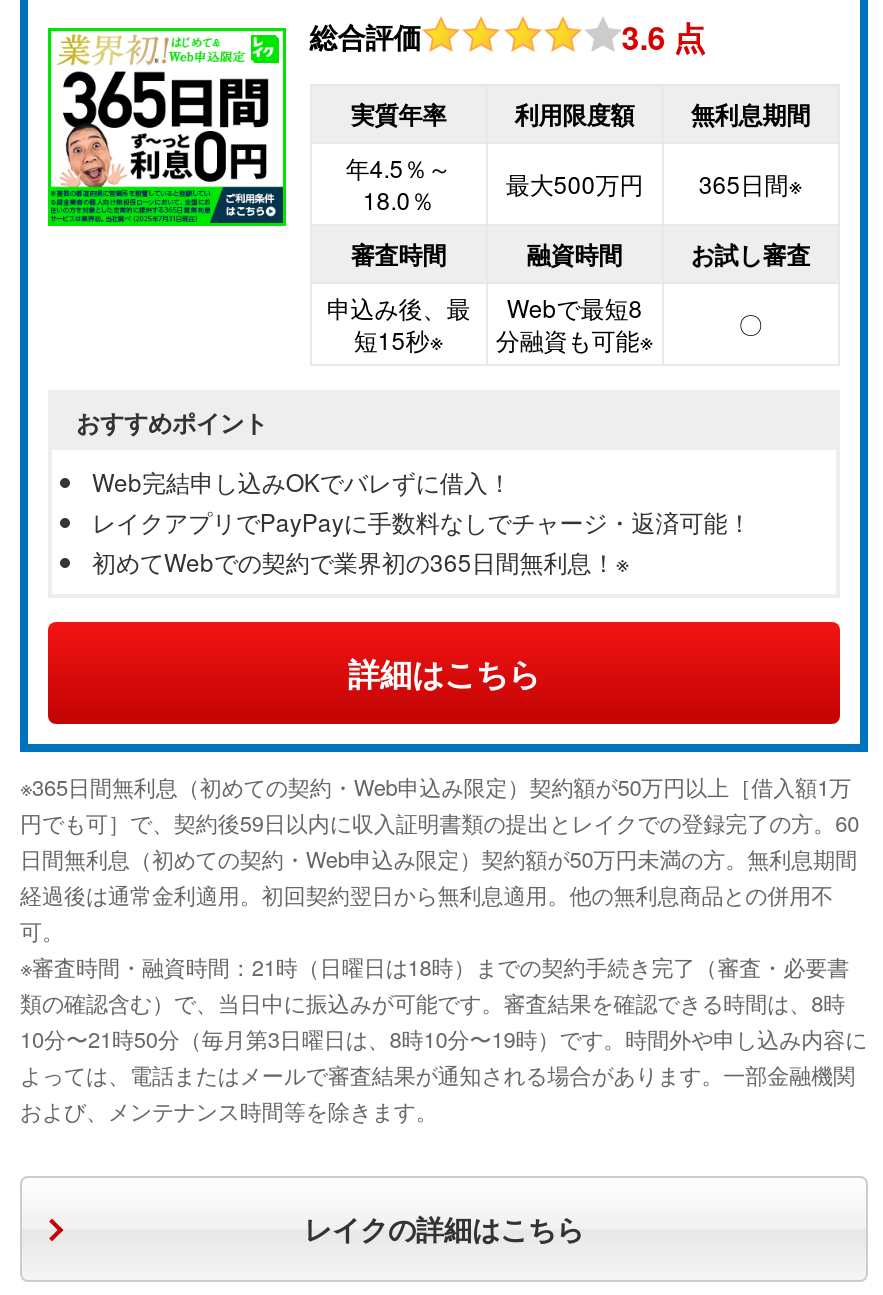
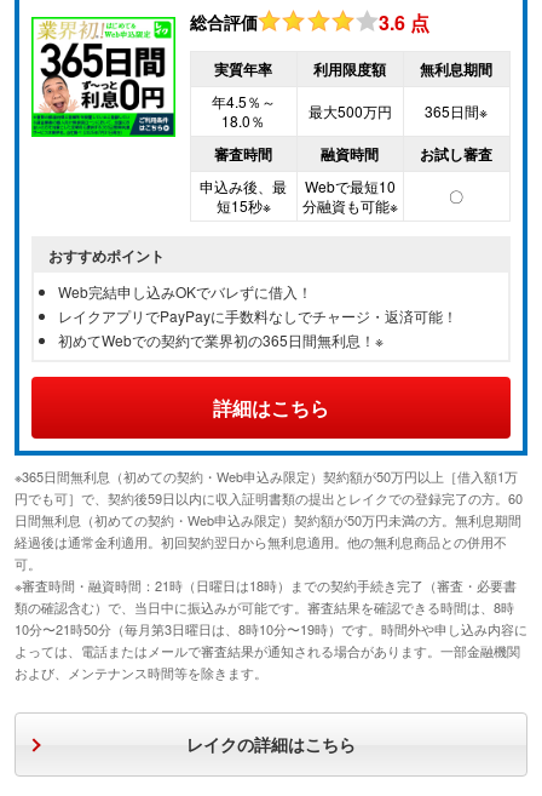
[327,290,643,324] 申込み後、最 Webで最短8 -> [200,176,395,196] 申込み後、最 Webで最短10

